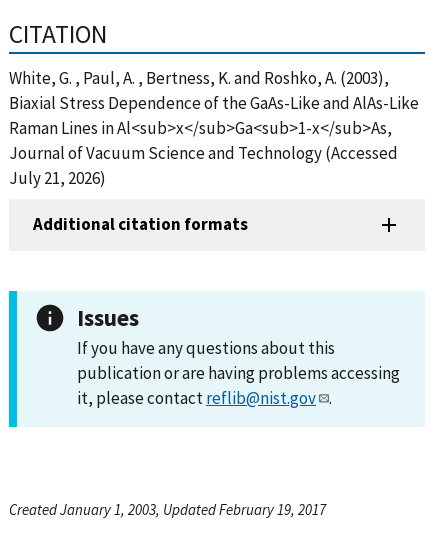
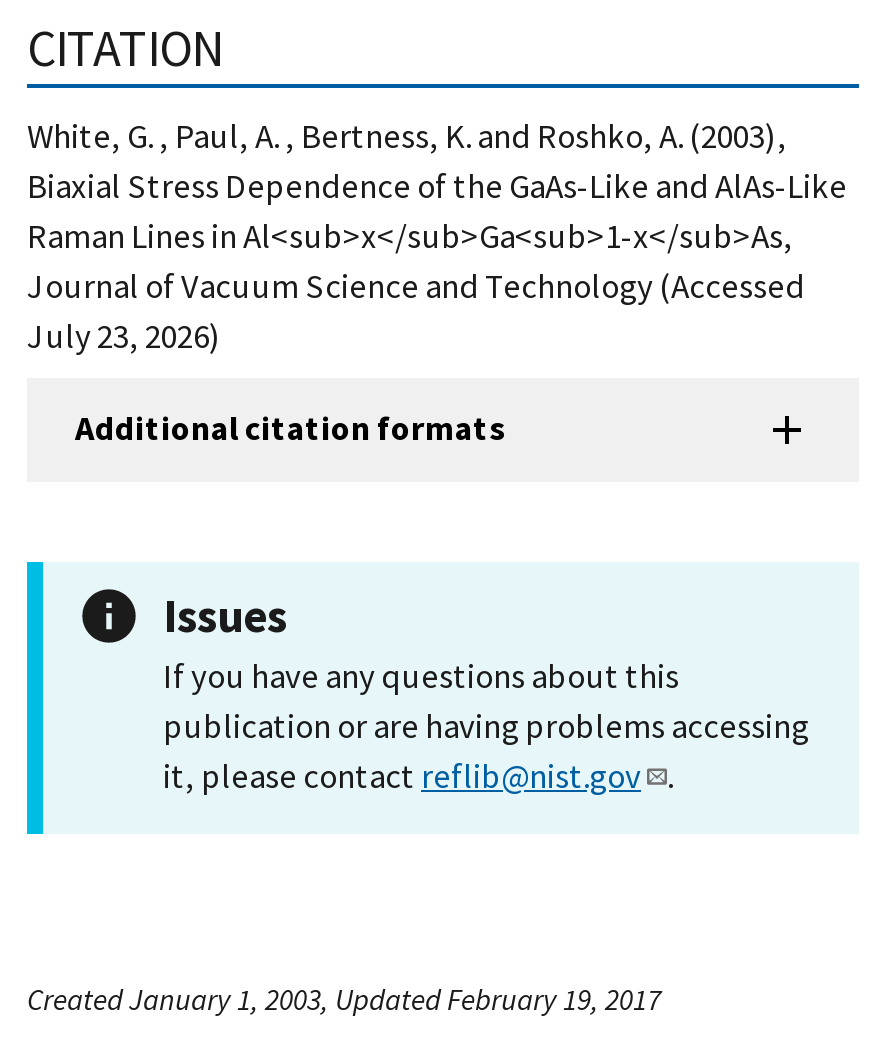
[9,167,106,189] July 21, 2026) -> [27,314,221,358] July 23, 2026)

